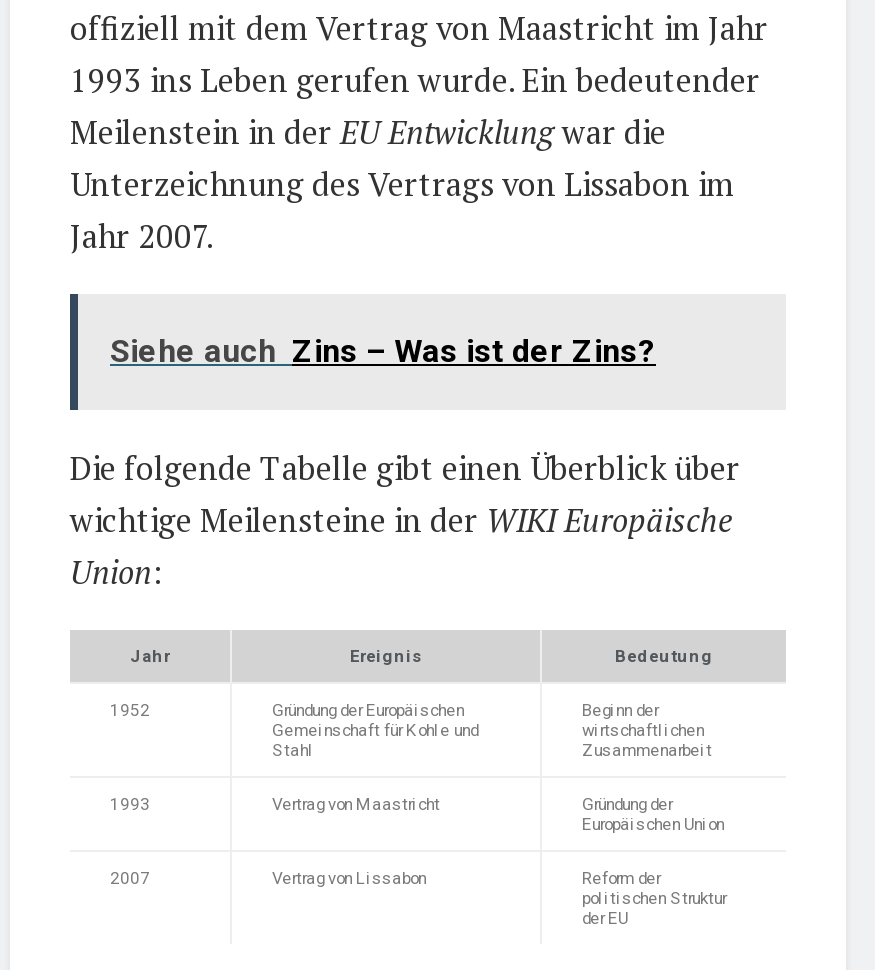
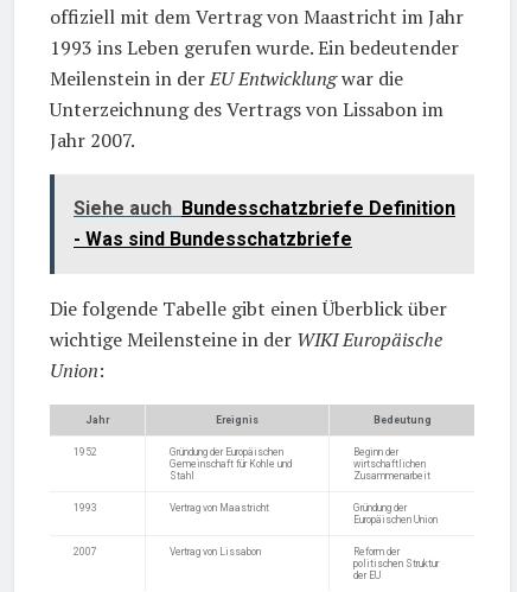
[110,333,656,371] Siehe auch Zins – Was ist der Zins? -> [74,197,455,251] Siehe auch Bundesschatzbriefe Definition | - Was sind Bundesschatzbriefe

